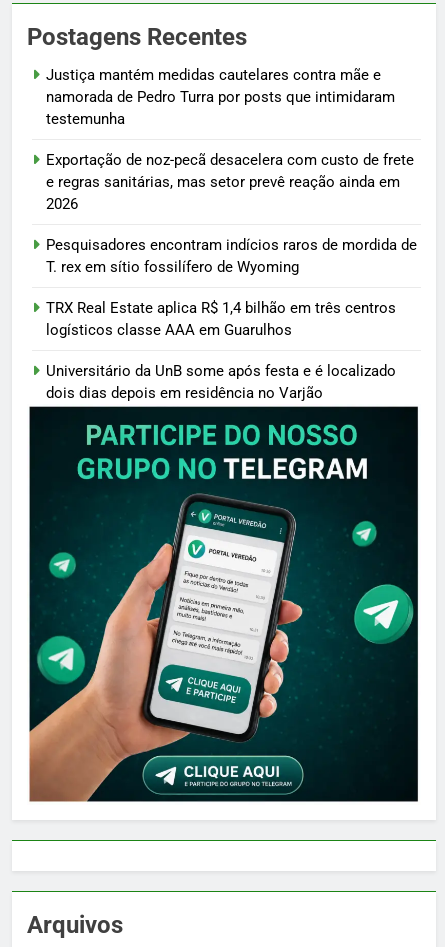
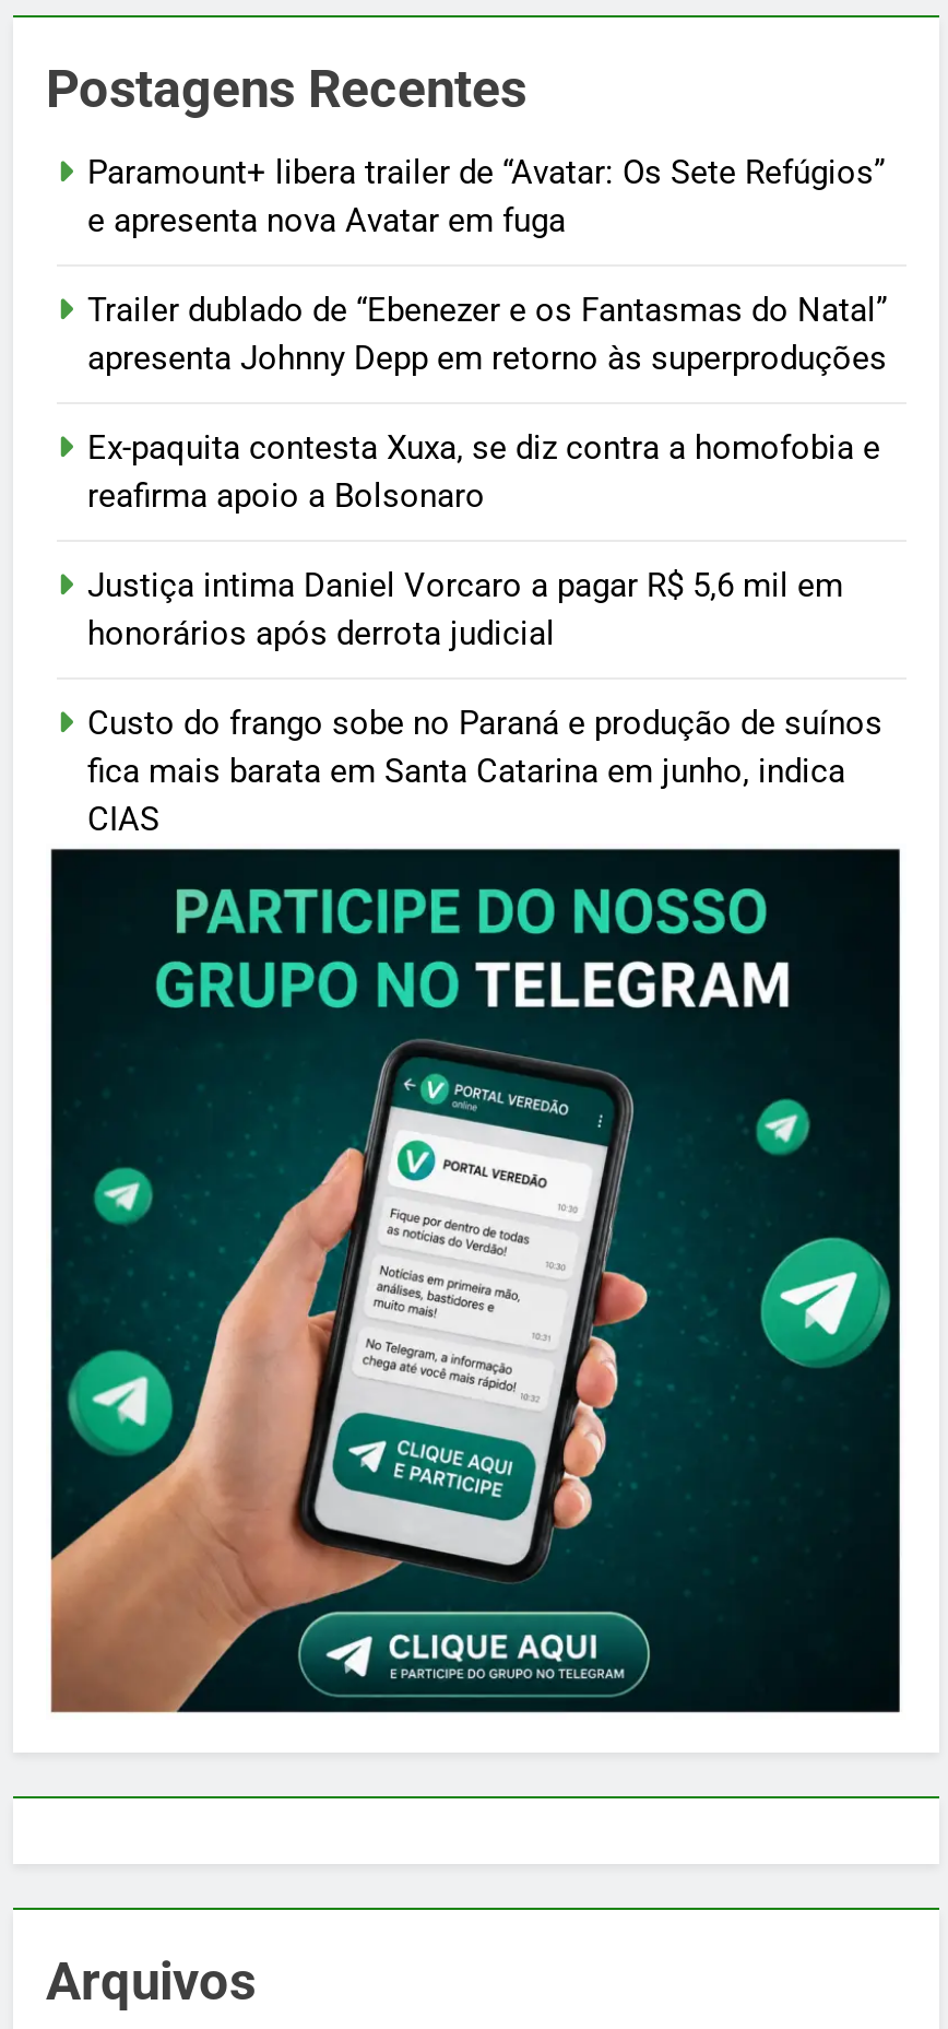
[46,66,395,128] Justiça mantém medidas cautelares contra mãe e | namorada de Pedro Turra por posts que intimidaram | testemunha -> [87,153,885,241] Paramount+ libera trailer de “Avatar: Os Sete Refúgios” | e apresenta nova Avatar em fuga
[46,151,414,213] Exportação de noz-pecã desacelera com custo de frete | e regras sanitárias, mas setor prevê reação ainda em | 2026 -> [87,291,887,378] Trailer dublado de “Ebenezer e os Fantasmas do Natal” | apresenta Johnny Depp em retorno às superproduções
[46,236,417,276] Pesquisadores encontram indícios raros de mordida de | T. rex em sítio fossilífero de Wyoming -> [87,429,880,516] Ex-paquita contesta Xuxa, se diz contra a homofobia e | reafirma apoio a Bolsonaro
[46,299,396,339] TRX Real Estate aplica R$ 1,4 bilhão em três centros | logísticos classe AAA em Guarulhos -> [87,566,843,654] Justiça intima Daniel Vorcaro a pagar R$ 5,6 mil em | honorários após derrota judicial
[46,362,396,402] Universitário da UnB some após festa e é localizado | dois dias depois em residência no Varjão -> [87,704,882,840] Custo do frango sobe no Paraná e produção de suínos | fica mais barata em Santa Catarina em junho, indica | CIAS

